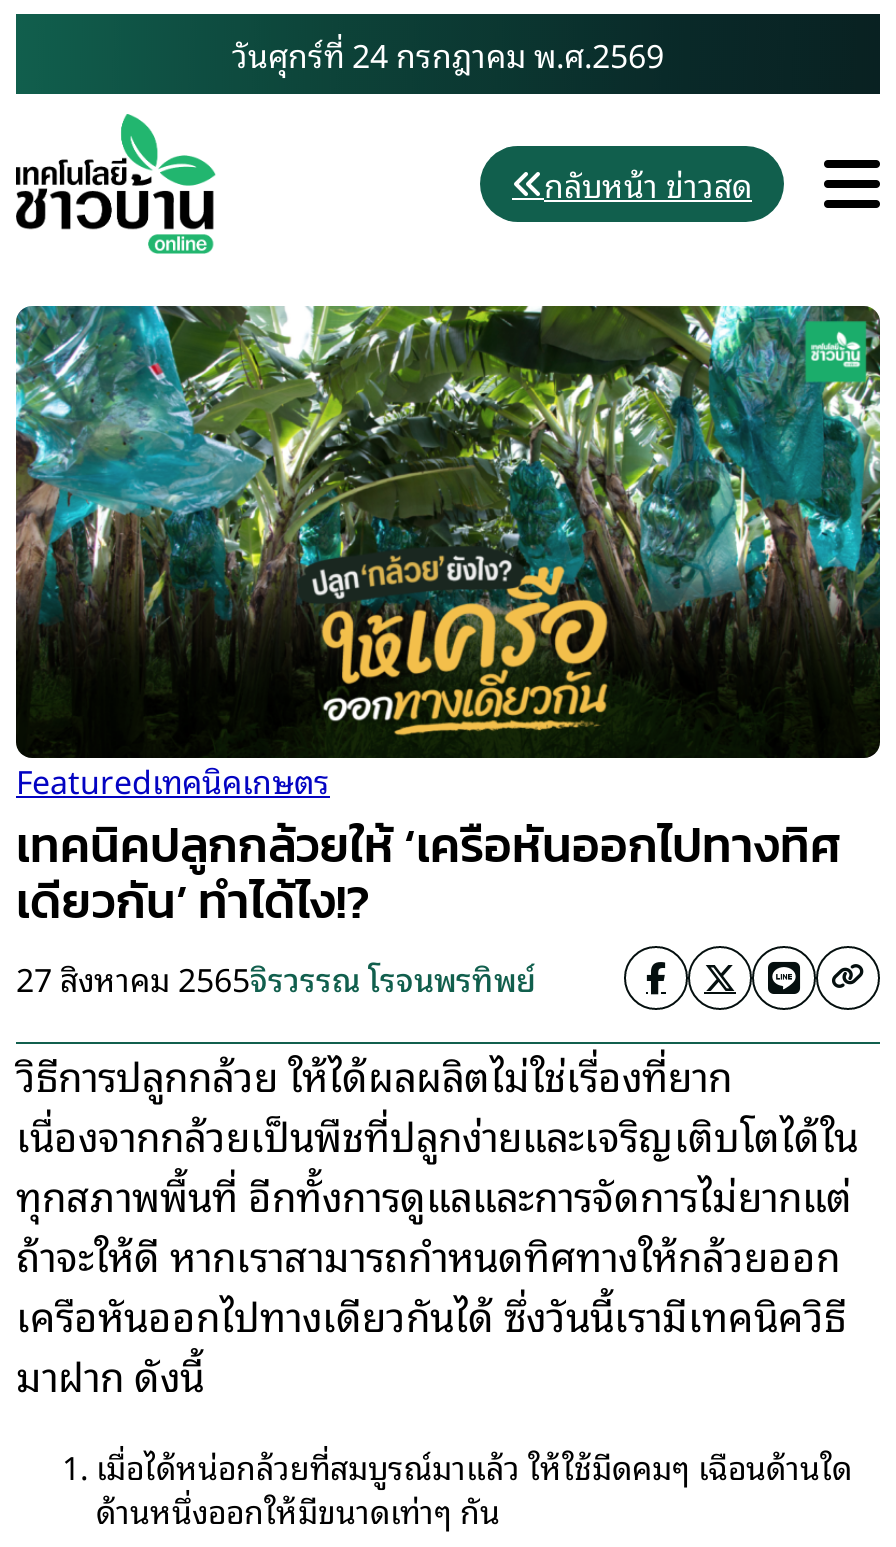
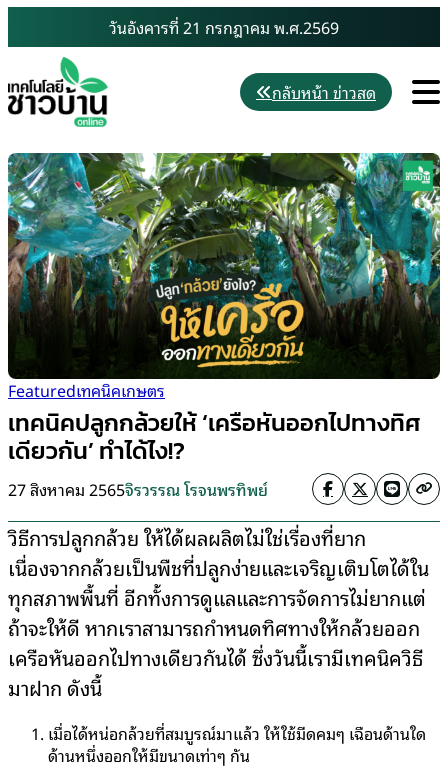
[232,28,664,80] วันศุกร์ที่ 24 กรกฎาคม พ.ศ.2569 -> [109,14,339,40] วันอังคารที่ 21 กรกฎาคม พ.ศ.2569

